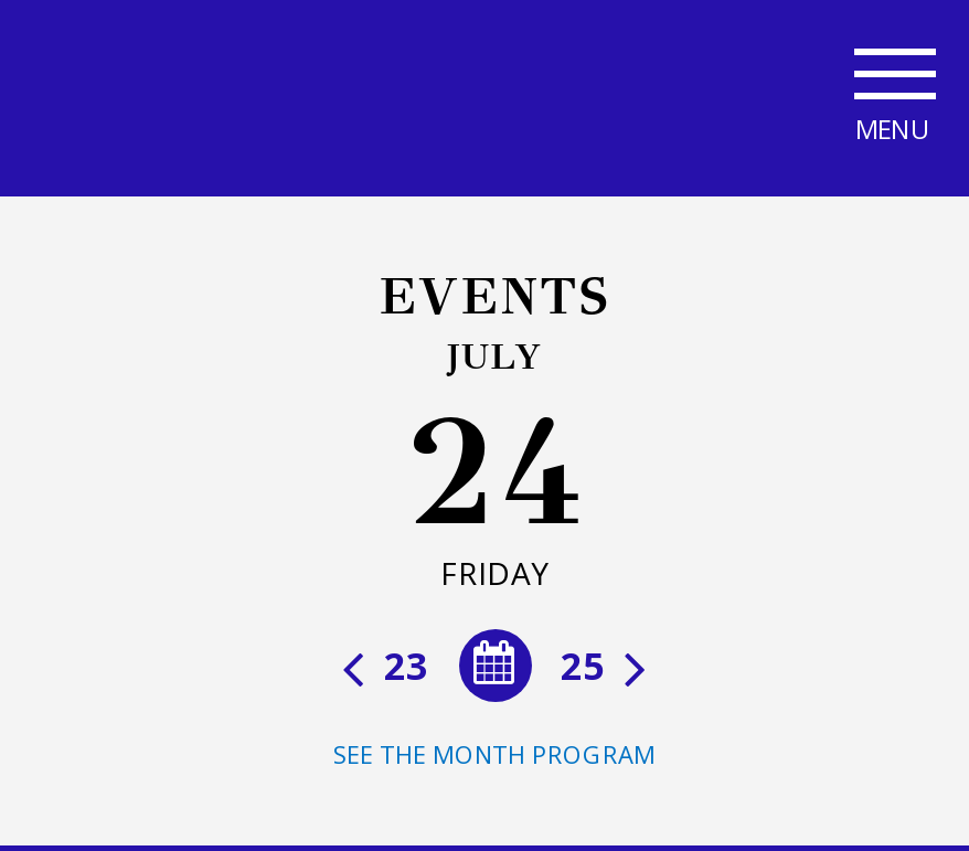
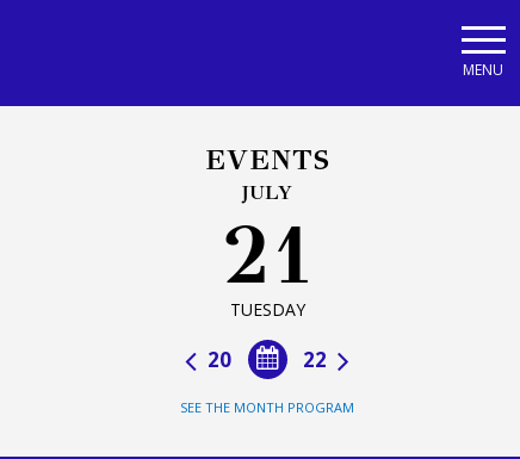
[404,382,585,594] 24 | FRIDAY -> [221,206,314,321] 21 | TUESDAY
[375,640,614,691] 25 | 23 -> [203,346,332,373] 22 | 20

